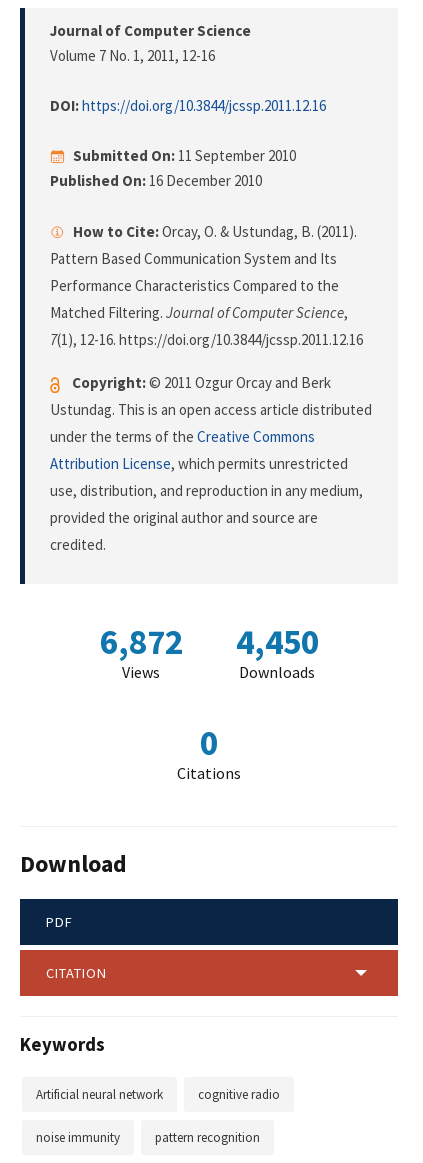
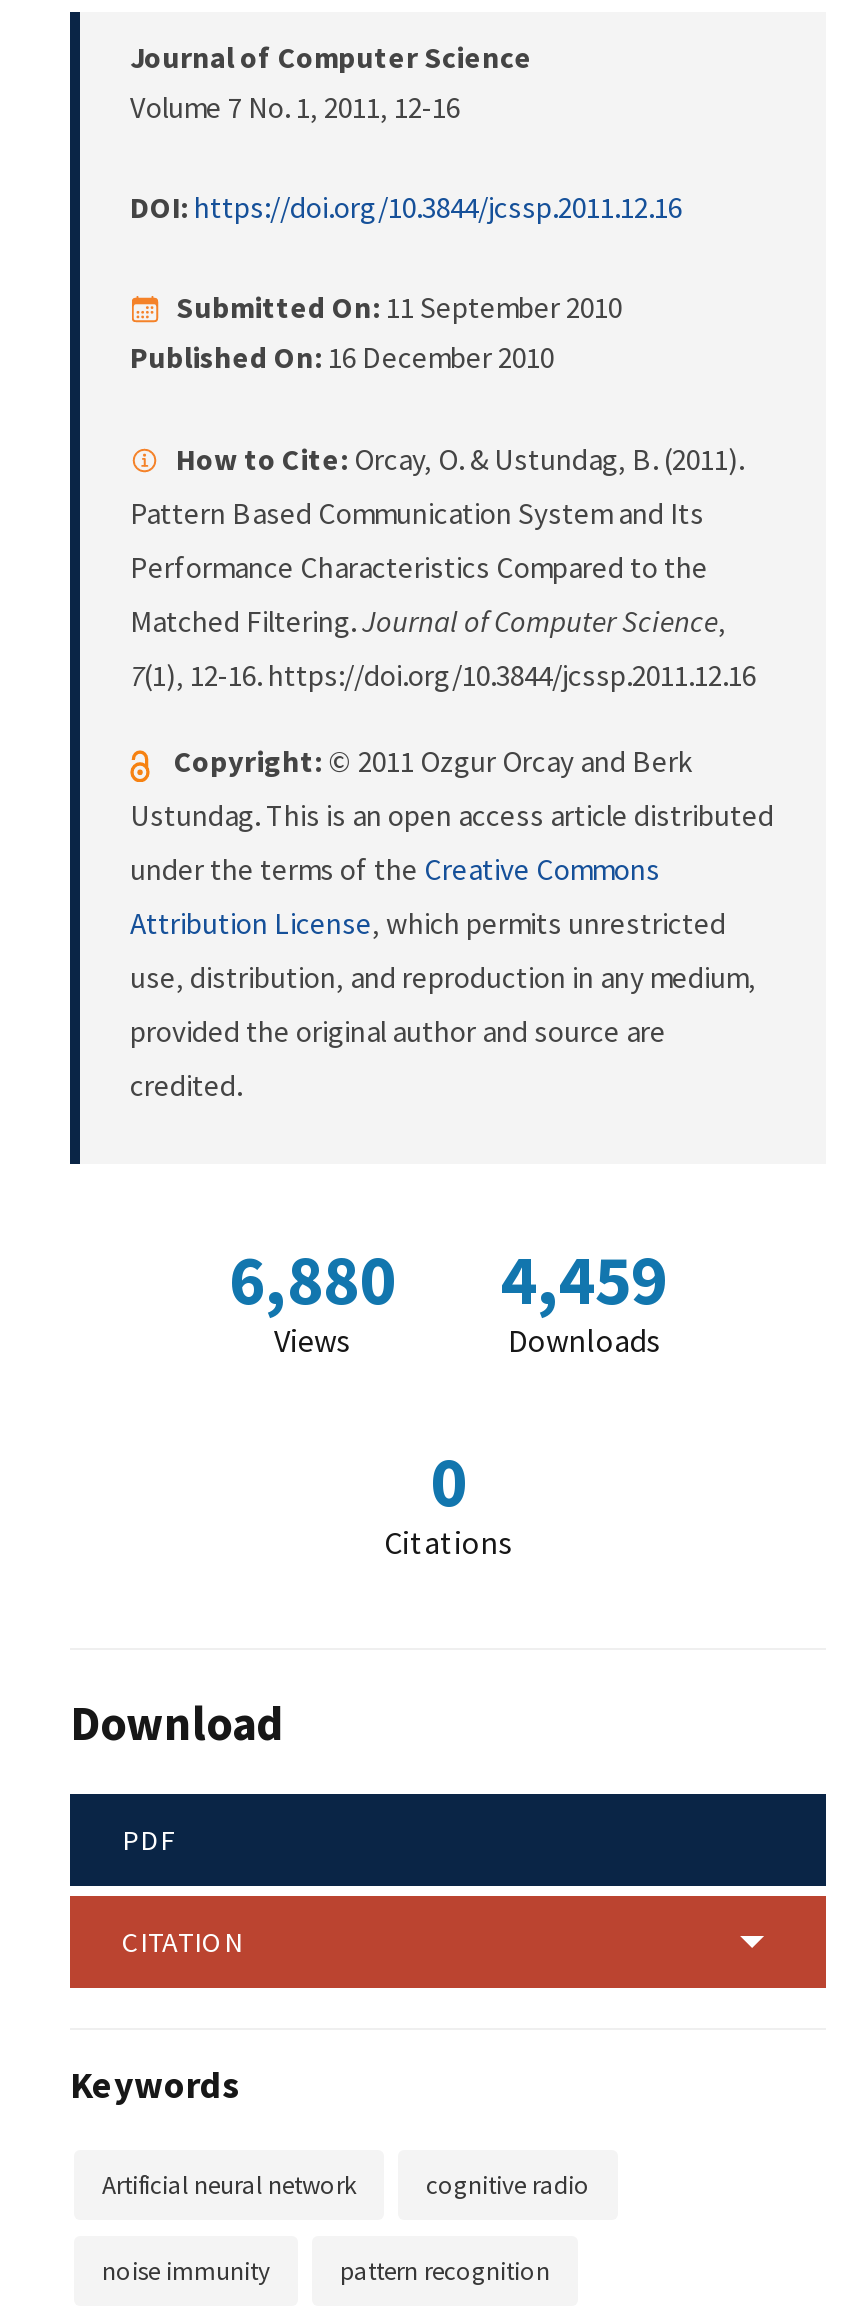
[99,620,182,664] 6,872 -> [229,1237,395,1325] 6,880
[235,620,318,664] 4,450 -> [501,1237,667,1325] 4,459

